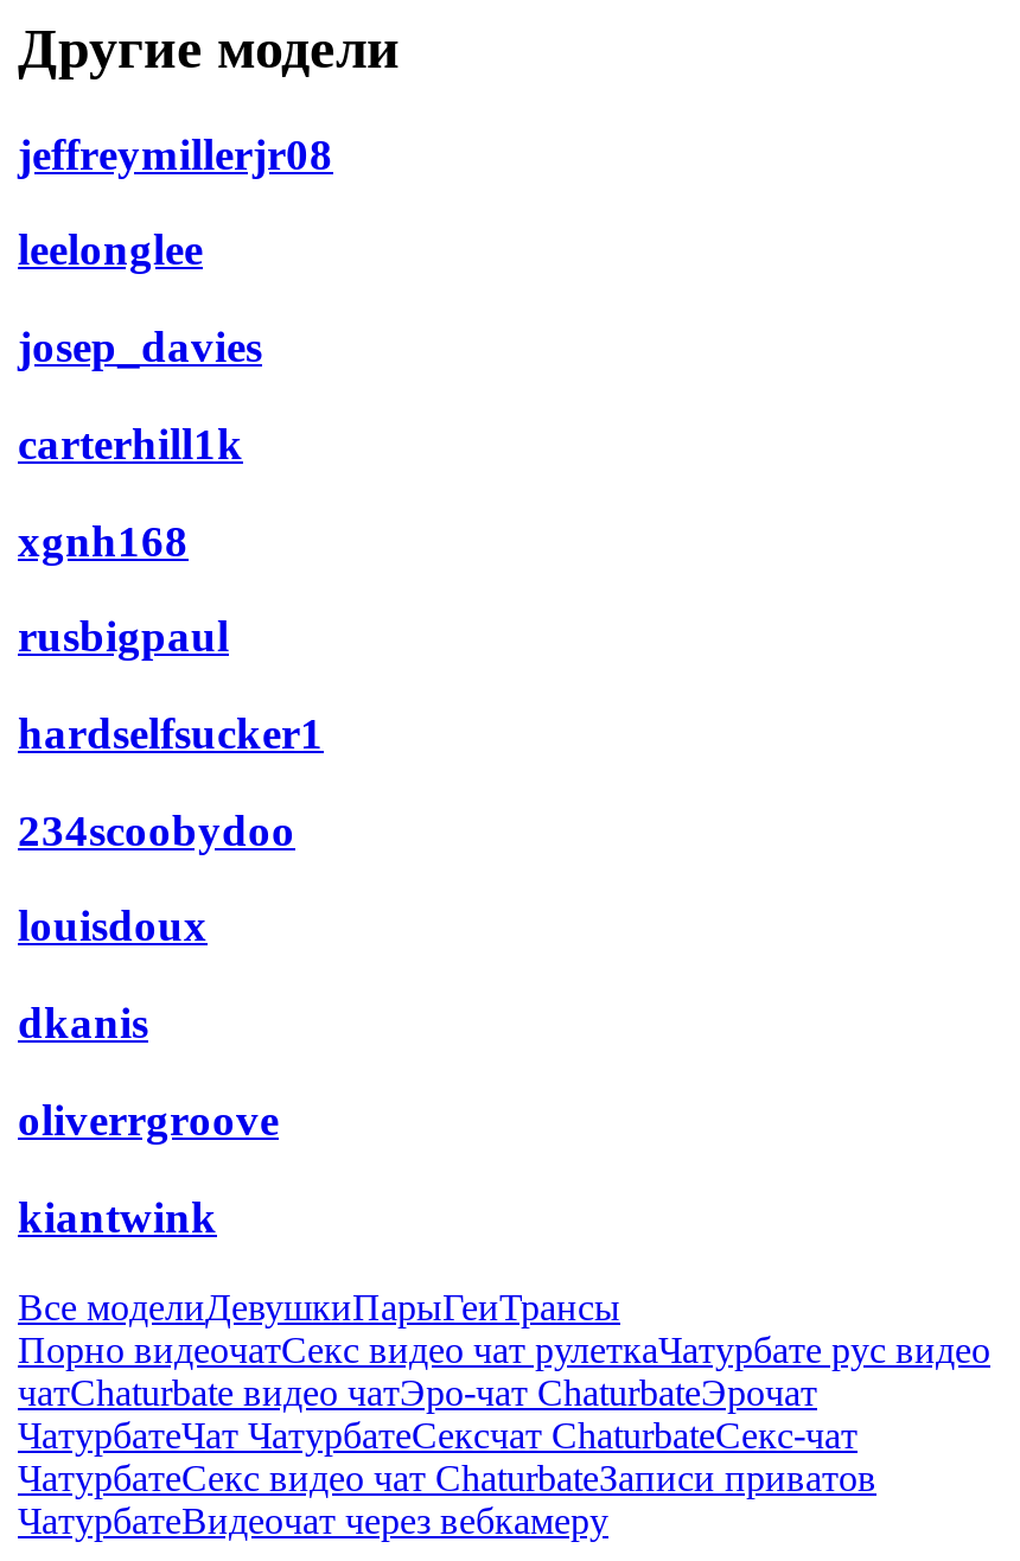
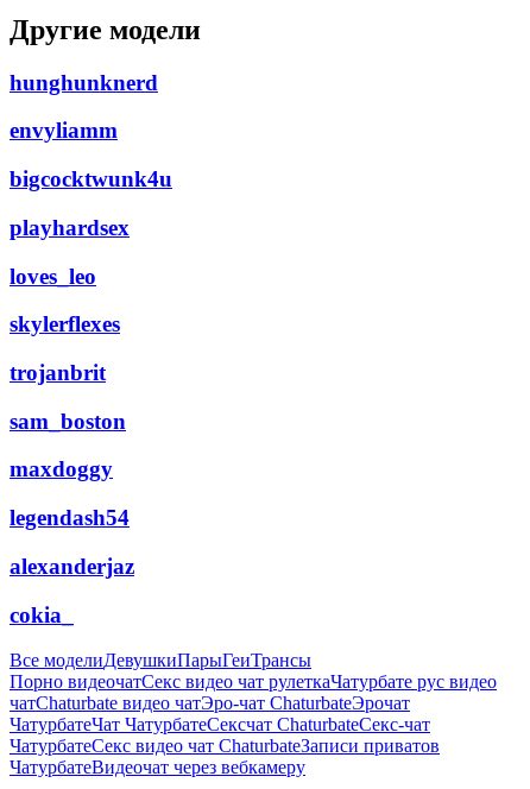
[18,129,333,178] jeffreymillerjr08 -> [10,70,158,95] hunghunknerd
[18,225,203,275] leelonglee -> [10,118,118,143] envyliamm
[18,322,262,372] josep_davies -> [10,166,172,191] bigcocktwunk4u
[18,418,243,468] carterhill1k -> [10,215,130,240] playhardsex
[18,515,189,565] xgnh168 -> [10,263,96,288] loves_leo
[18,612,229,661] rusbigpaul -> [10,312,120,337] skylerflexes
[18,708,324,758] hardselfsucker1 -> [10,360,106,385] trojanbrit
[18,805,295,855] 234scoobydoo -> [10,408,126,433] sam_boston
[18,901,208,951] louisdoux -> [10,457,113,482] maxdoggy
[18,998,148,1048] dkanis -> [10,505,130,530] legendash54
[18,1095,279,1144] oliverrgroove -> [10,554,134,579] alexanderjaz
[18,1191,217,1241] kiantwink -> [10,602,74,627] cokia_

